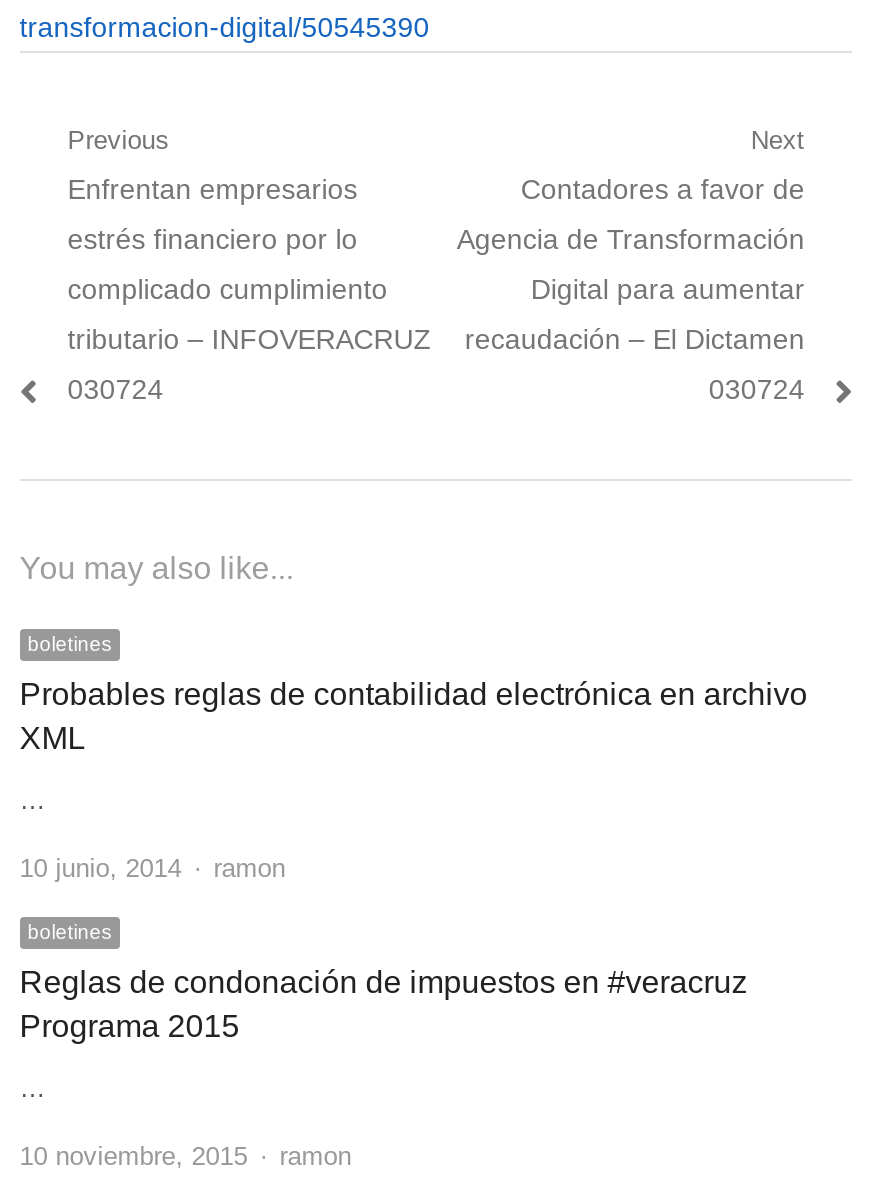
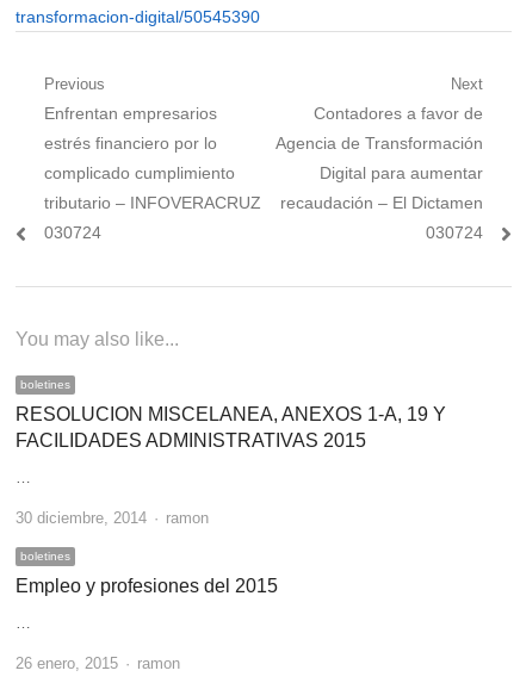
[19,676,807,754] Probables reglas de contabilidad electrónica en archivo | XML -> [15,403,446,450] RESOLUCION MISCELANEA, ANEXOS 1-A, 19 Y | FACILIDADES ADMINISTRATIVAS 2015
[19,852,181,882] 10 junio, 2014 -> [15,508,146,526] 30 diciembre, 2014
[19,964,747,1042] Reglas de condonación de impuestos en #veracruz | Programa 2015 -> [15,575,278,595] Empleo y profesiones del 2015
[19,1140,247,1170] 10 noviembre, 2015 -> [15,654,118,672] 26 enero, 2015

